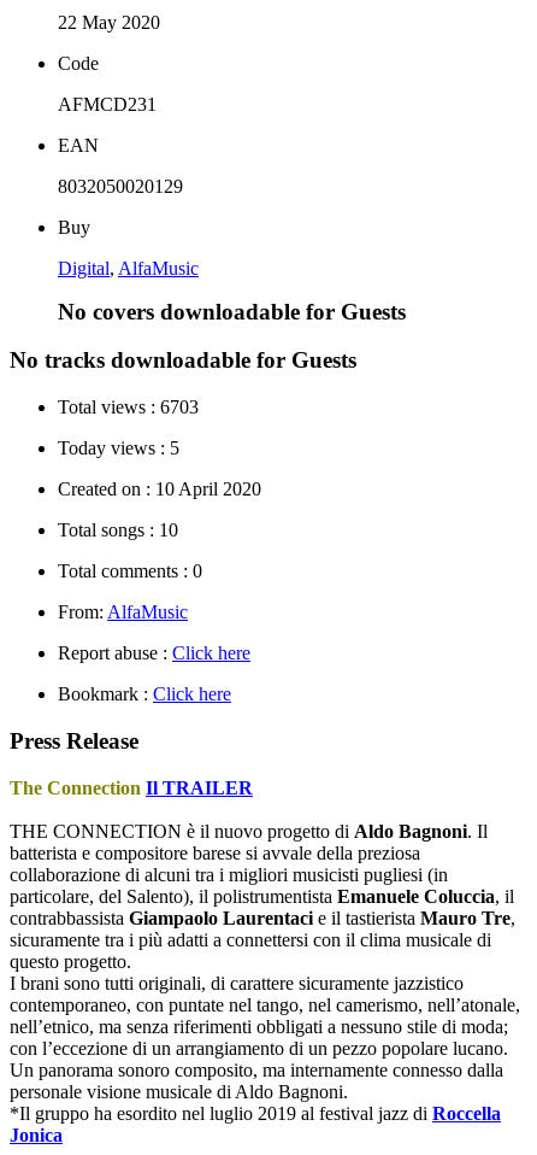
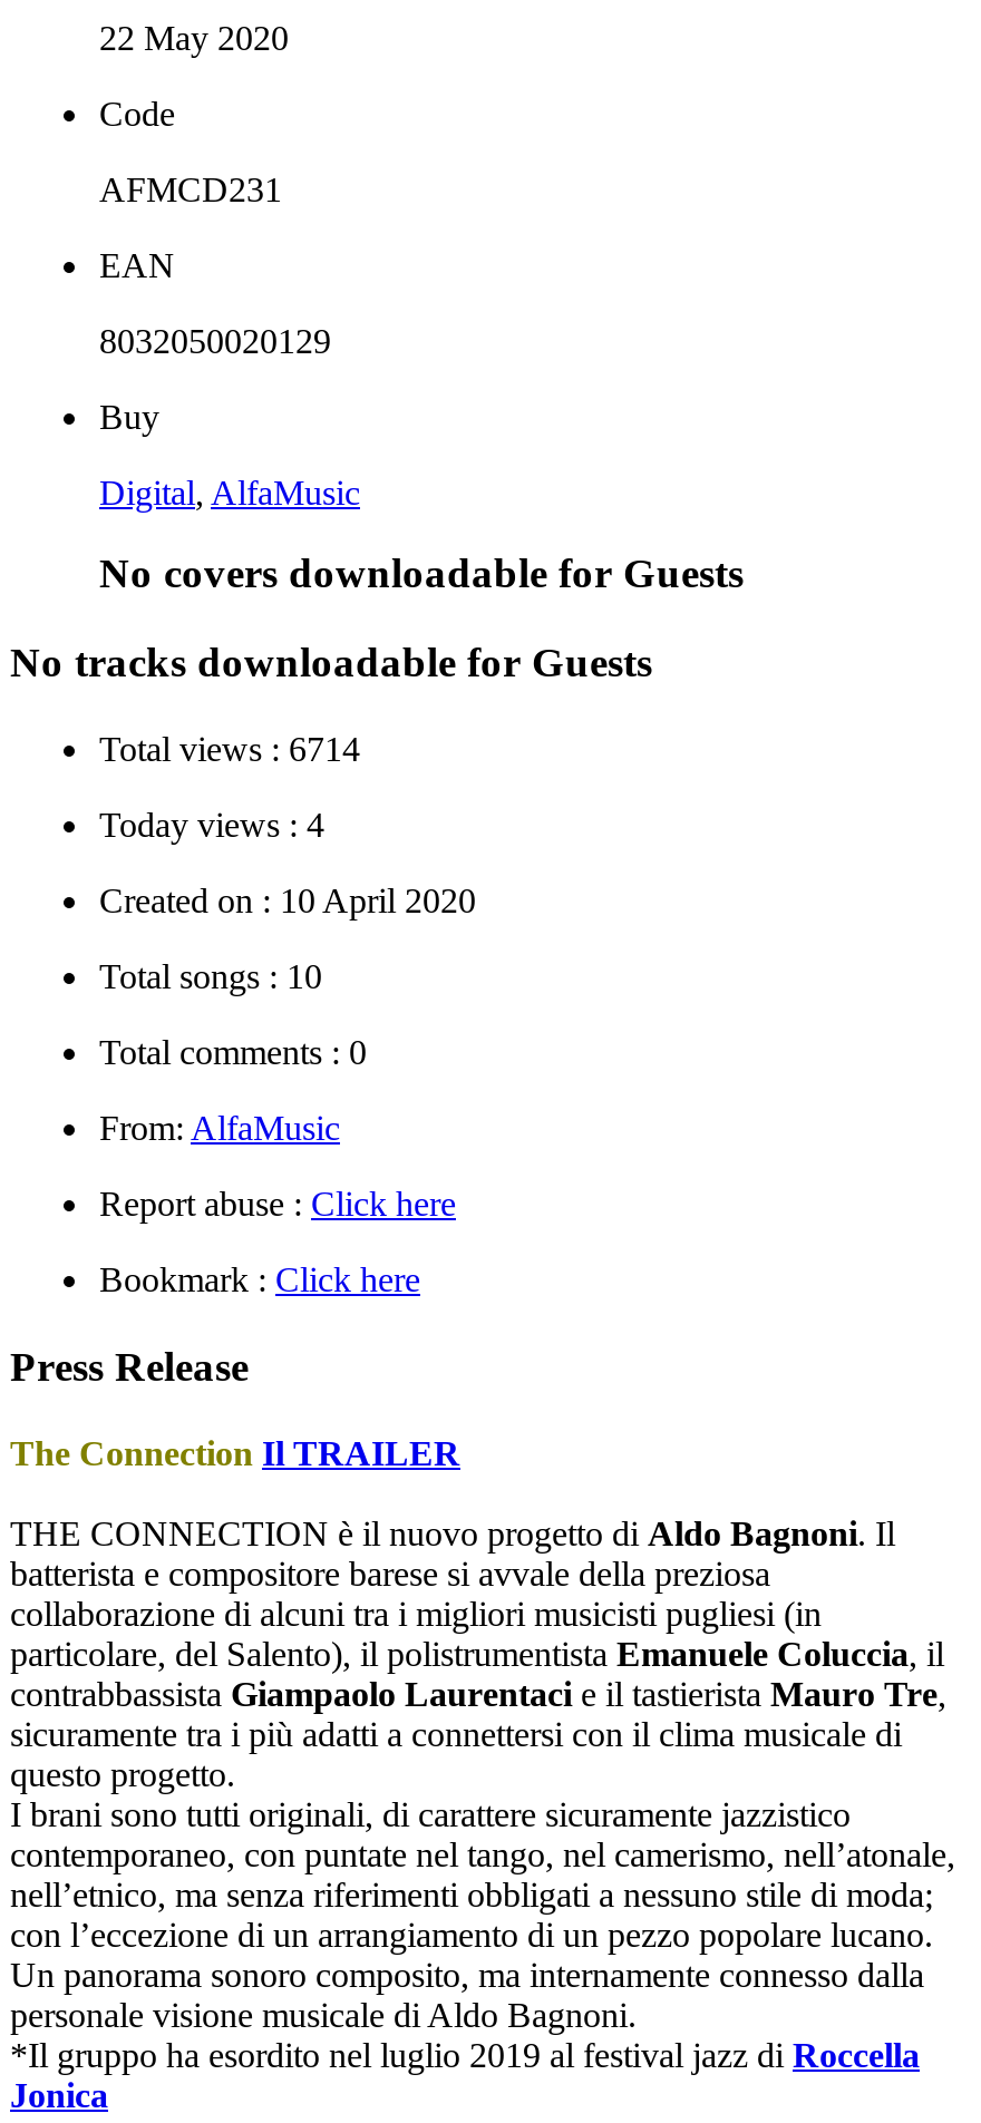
[58,397,199,417] Total views : 6703 -> [99,730,360,768] Total views : 6714
[58,438,179,458] Today views : 5 -> [99,806,324,844] Today views : 4

